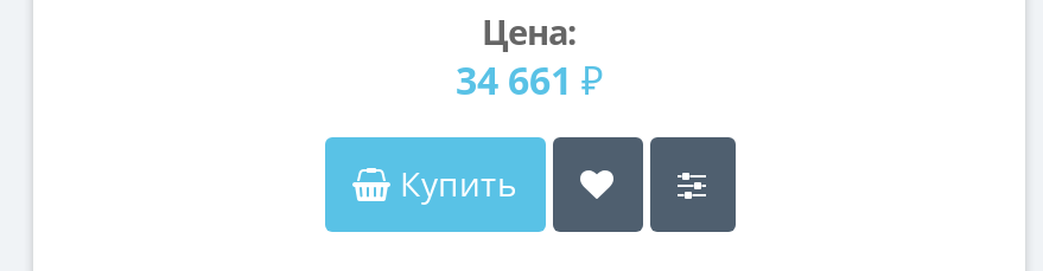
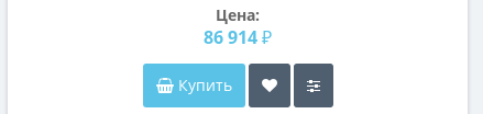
[456,54,603,106] 34 661 ₽ -> [204,25,272,49] 86 914 ₽

